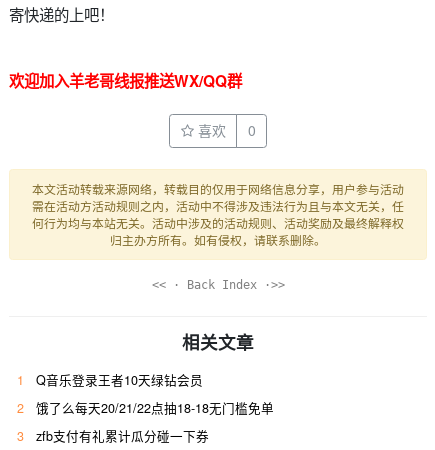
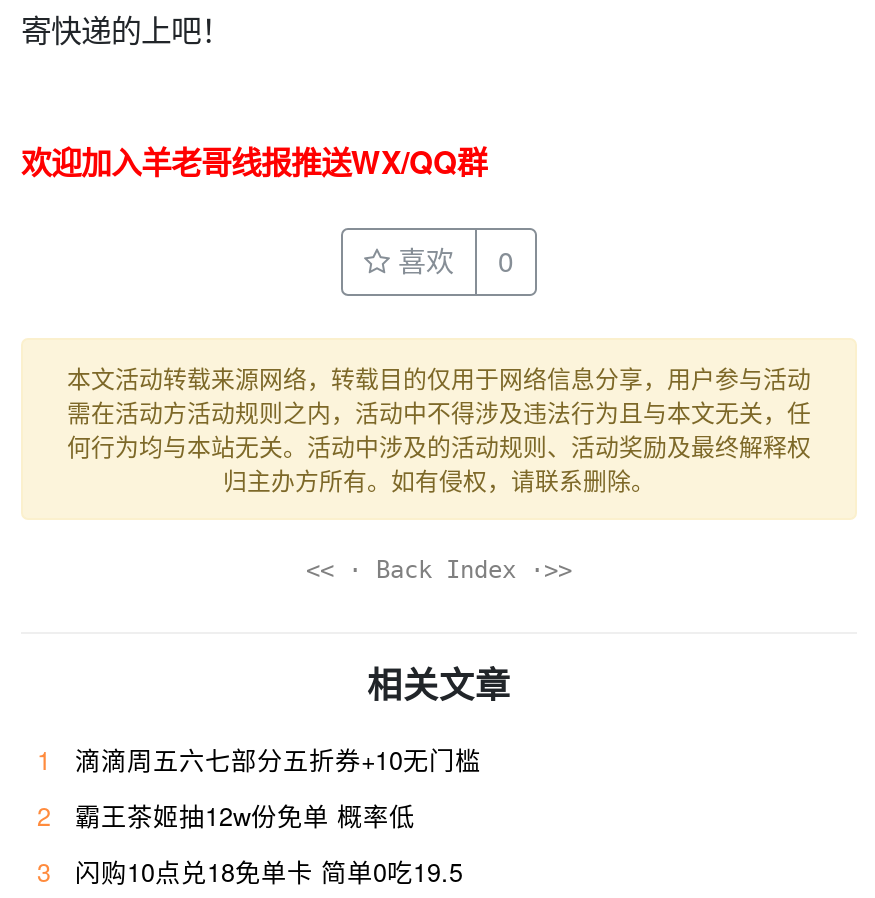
[36,370,203,388] Q音乐登录王者10天绿钻会员 -> [75,741,481,777] 滴滴周五六七部分五折券+10无门槛
[36,398,274,416] 饿了么每天20/21/22点抽18-18无门槛免单 -> [75,797,415,833] 霸王茶姬抽12w份免单 概率低
[36,426,209,444] zfb支付有礼累计瓜分碰一下券 -> [75,853,463,889] 闪购10点兑18免单卡 简单0吃19.5

